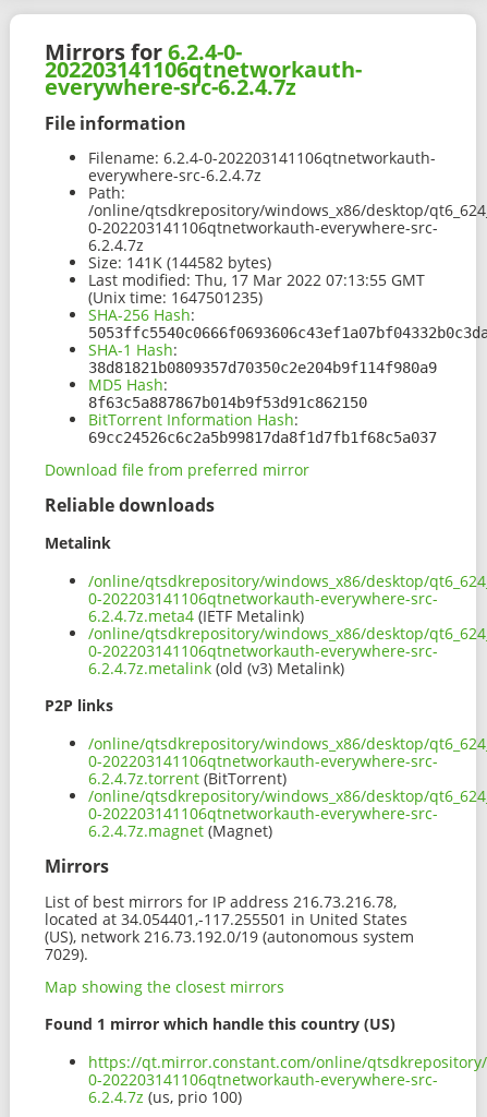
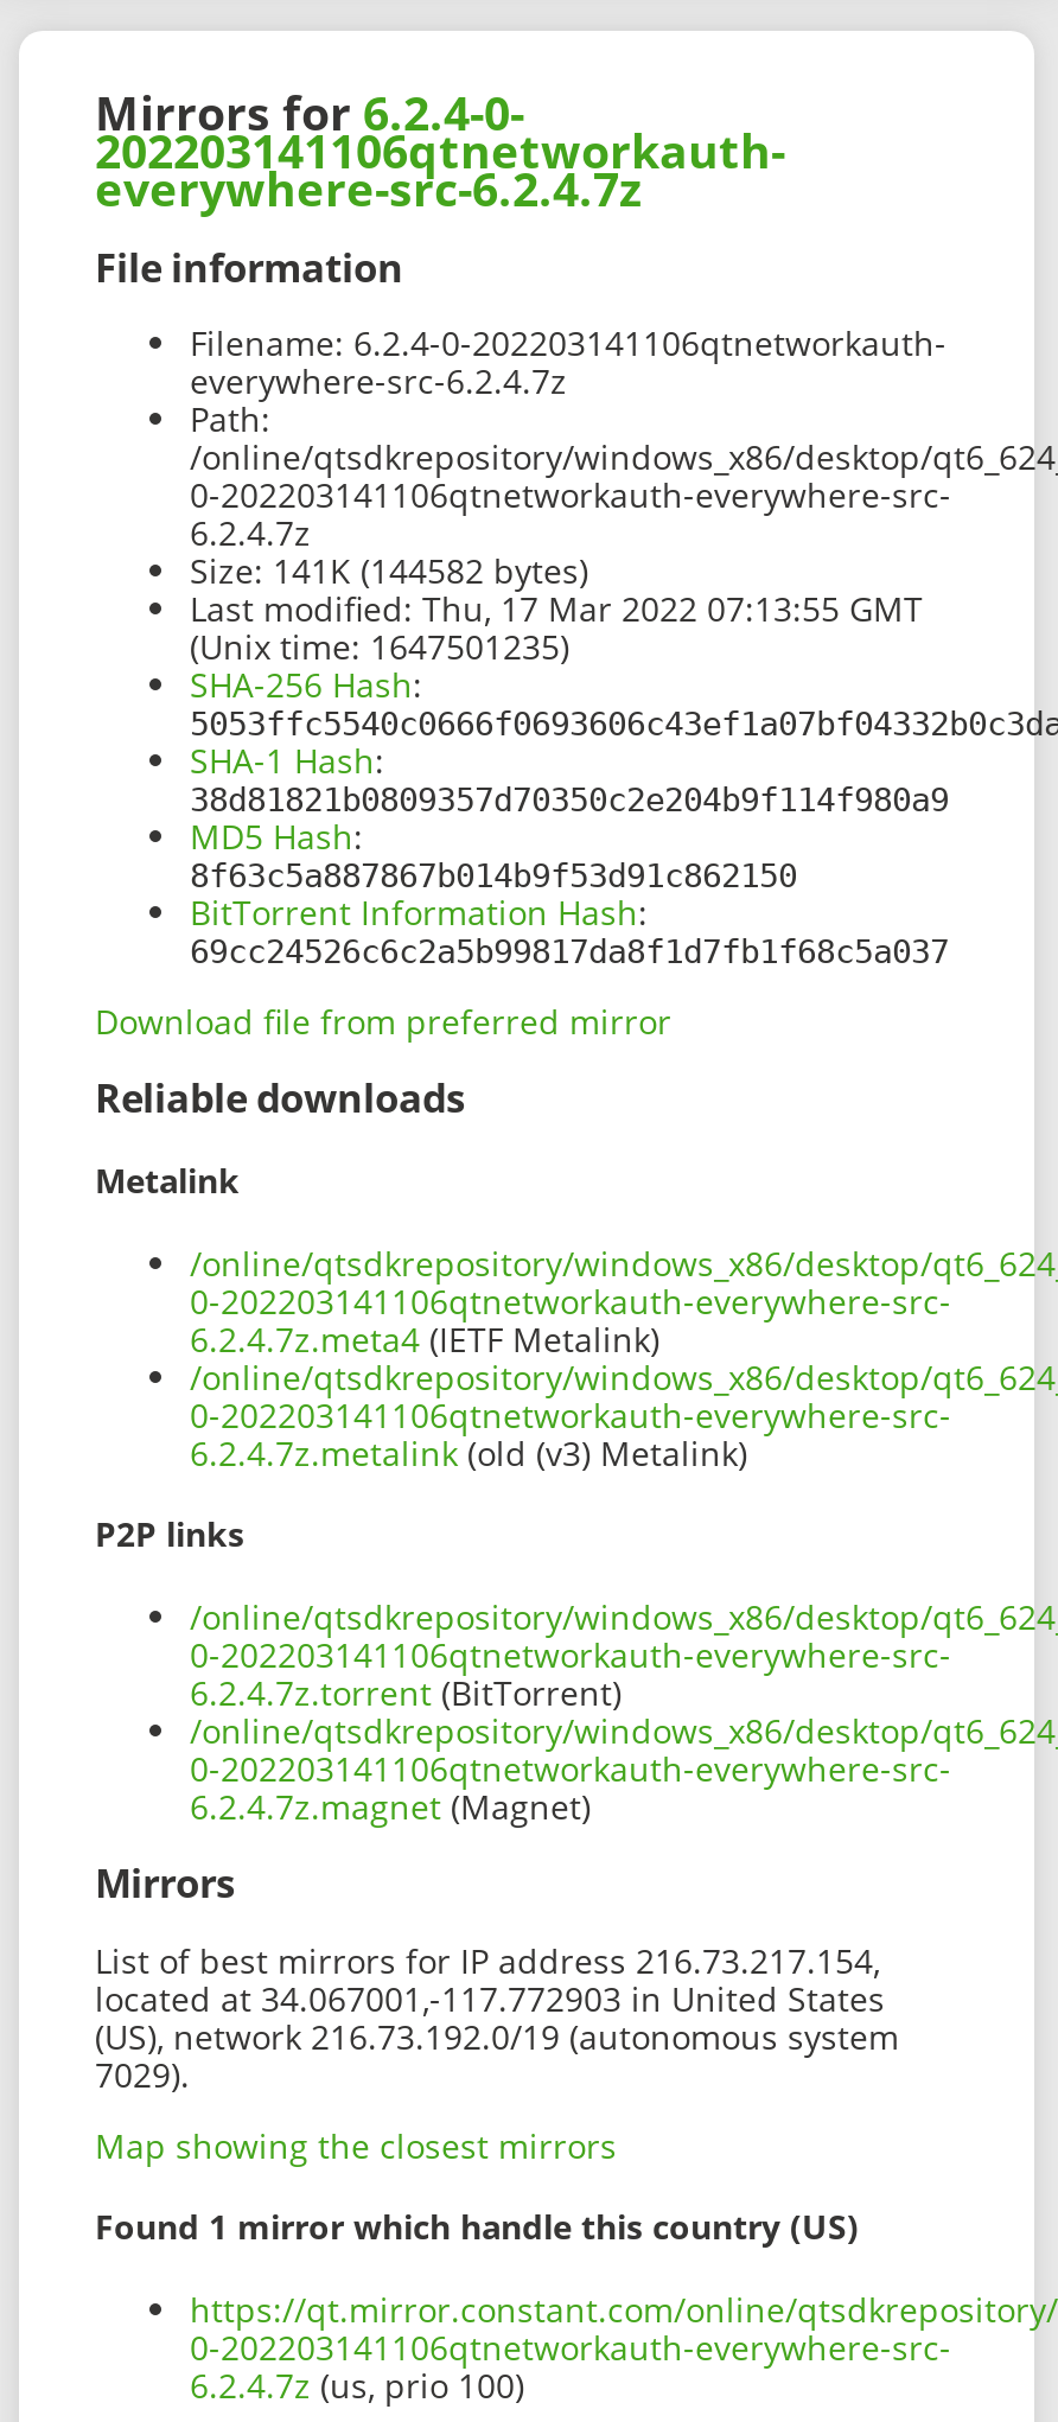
[45,891,397,911] List of best mirrors for IP address 216.73.216.78, -> [95,1937,880,1982] List of best mirrors for IP address 216.73.217.154,
[45,908,407,929] located at 34.054401,-117.255501 in United States -> [95,1975,885,2020] located at 34.067001,-117.772903 in United States

